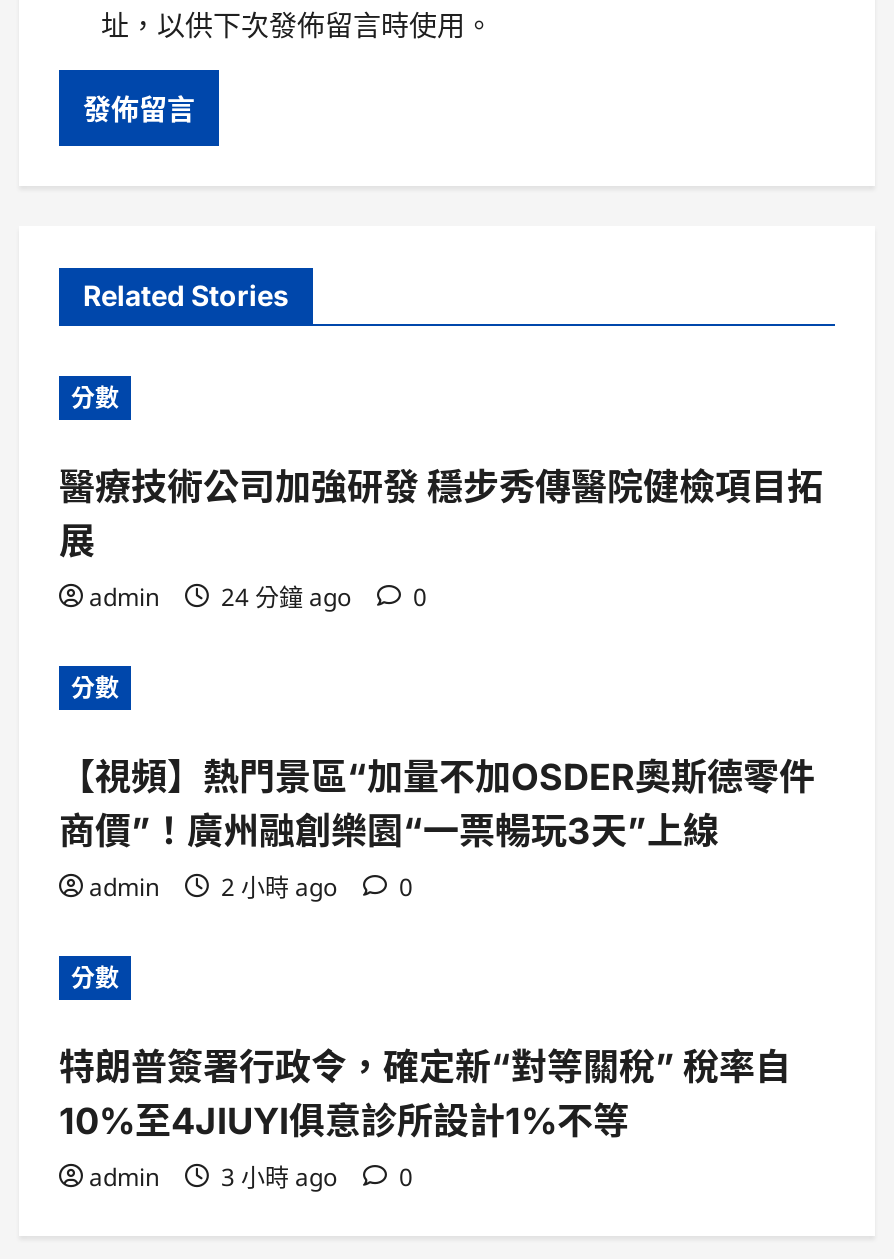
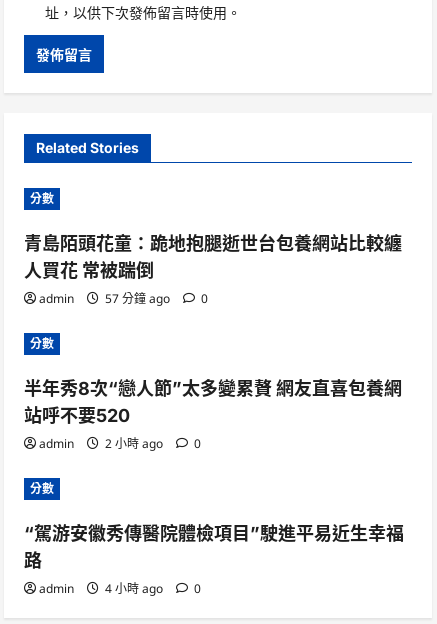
[59,465,823,561] 醫療技術公司加強研發 穩步秀傳醫院健檢項目拓 | 展 -> [24,233,402,281] 青島陌頭花童：跪地抱腿逝世台包養網站比較纏 | 人買花 常被踹倒
[89,579,427,613] admin 24 分鐘 ago 0 -> [39,290,208,307] admin 57 分鐘 ago 0
[59,755,815,851] 【視頻】熱門景區“加量不加OSDER奧斯德零件 | 商價”！廣州融創樂園“一票暢玩3天”上線 -> [24,378,402,426] 半年秀8次“戀人節”太多變累贅 網友直喜包養網 | 站呼不要520
[59,1045,791,1141] 特朗普簽署行政令，確定新“對等關稅” 稅率自 | 10%至4JIUYI俱意診所設計1%不等 -> [24,523,404,571] “駕游安徽秀傳醫院體檢項目”駛進平易近生幸福 | 路
[89,1159,413,1193] admin 3 小時 ago 0 -> [39,580,201,597] admin 4 小時 ago 0

